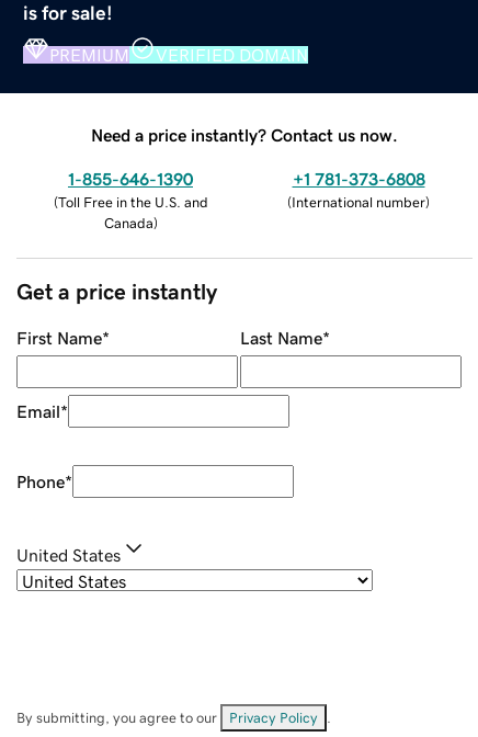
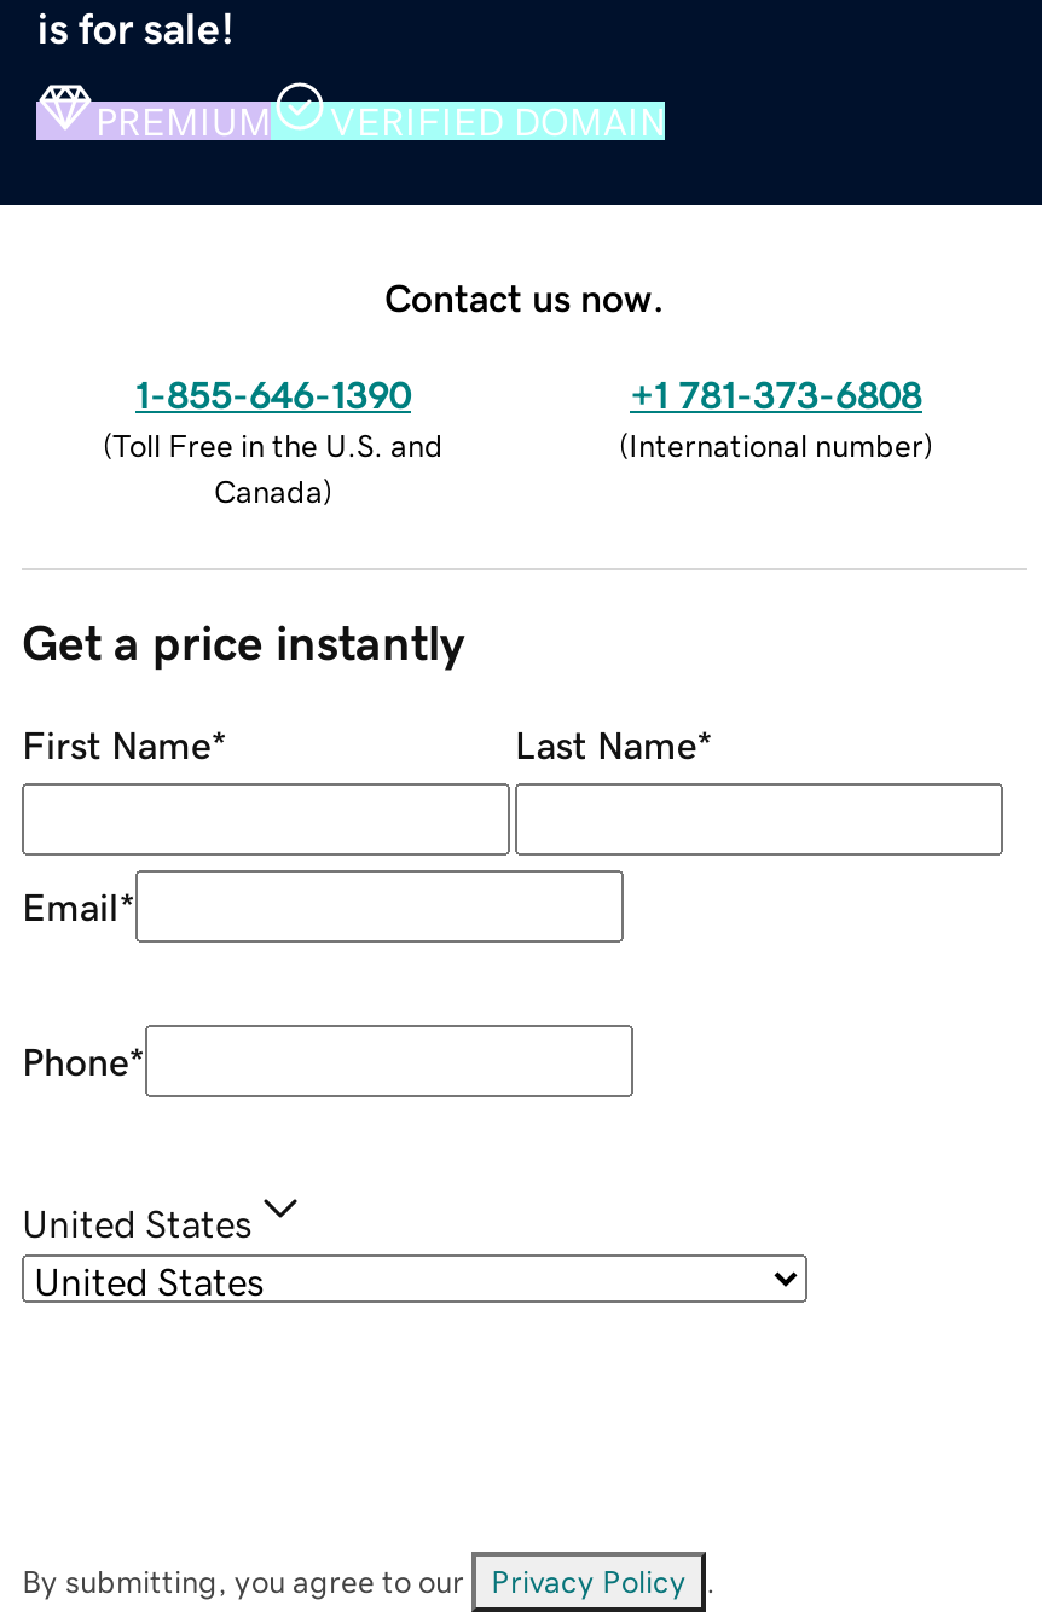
[91,126,398,143] Need a price instantly? Contact us now. -> [384,277,665,316] Contact us now.

